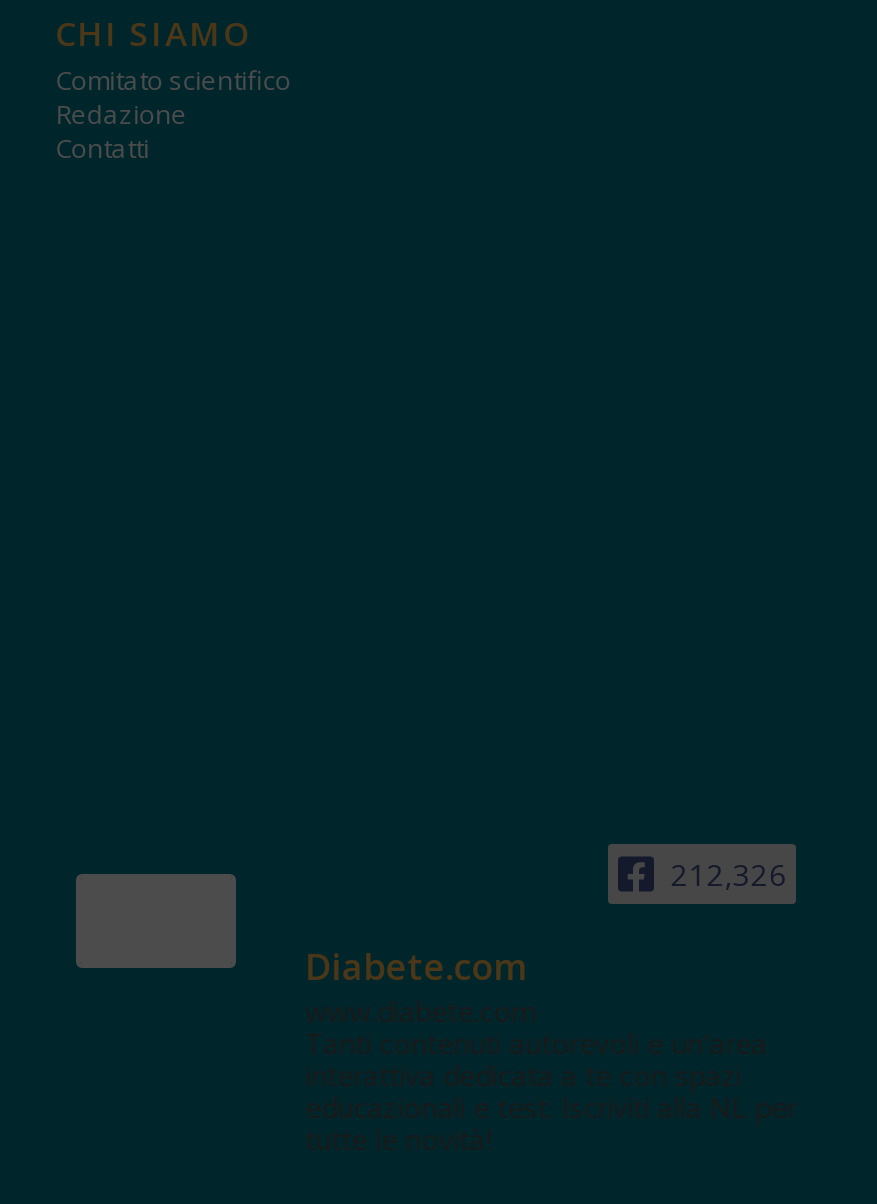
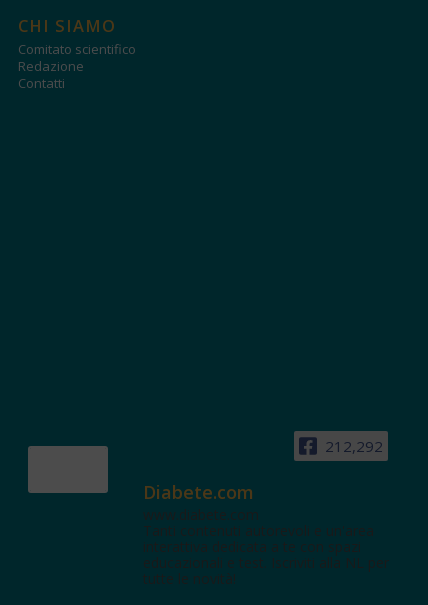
[671,854,787,894] 212,326 -> [325,436,383,456] 212,292

